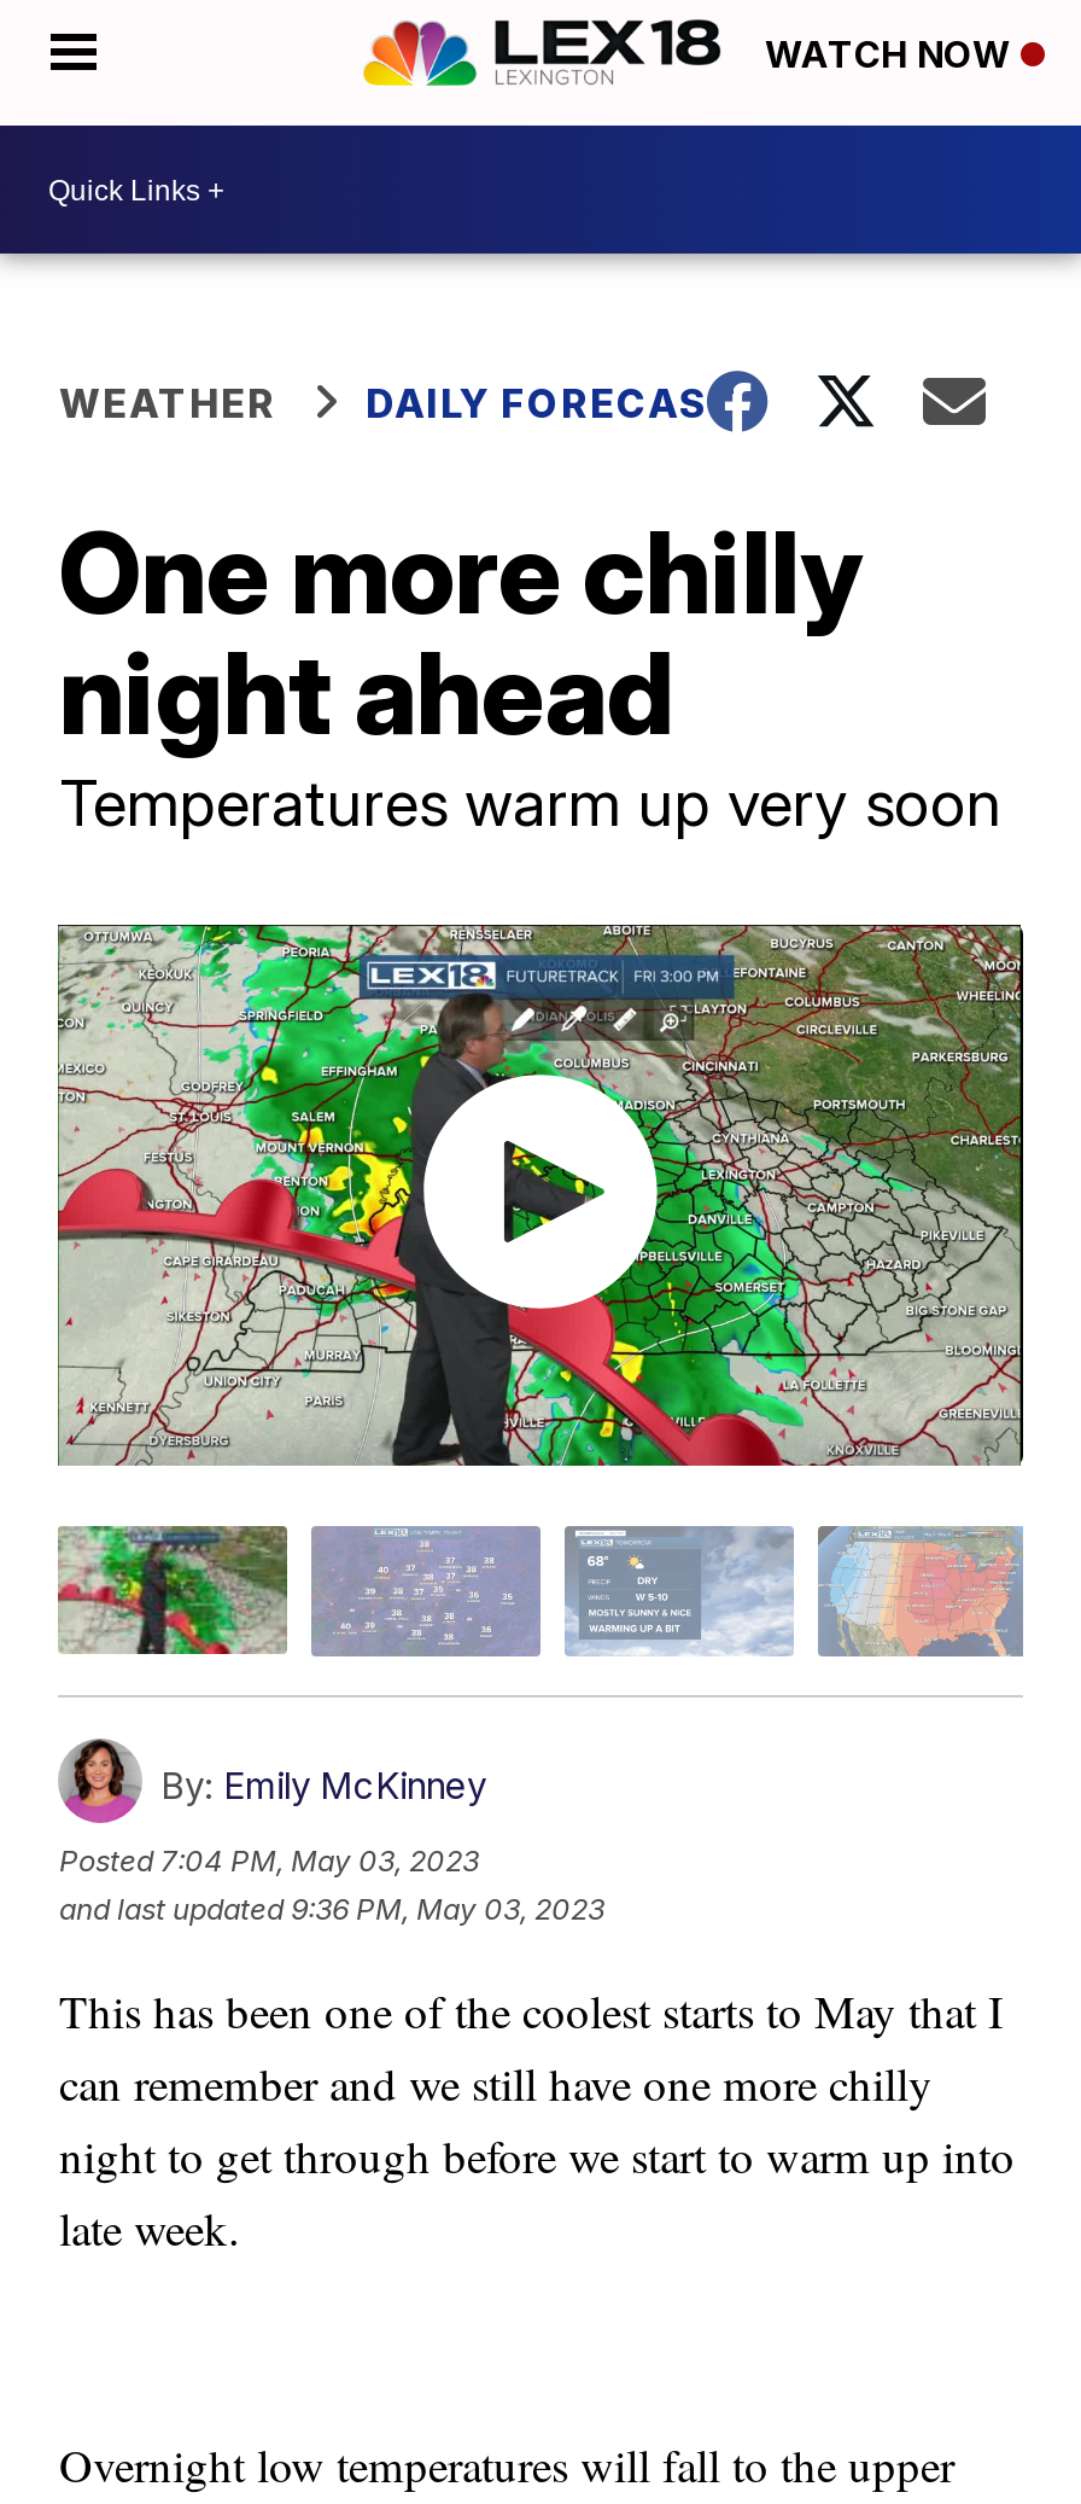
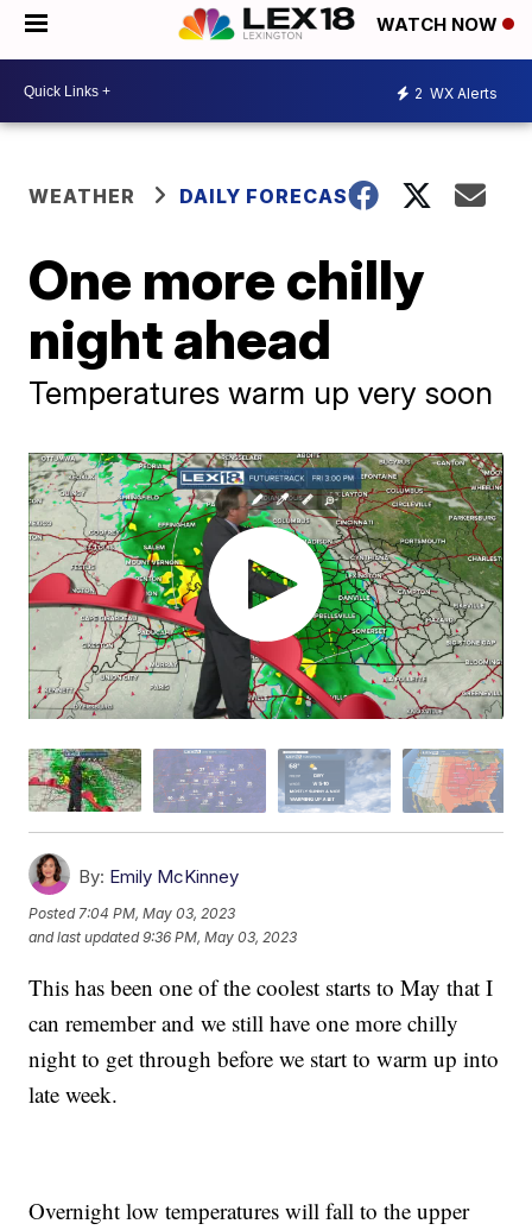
none -> [414,84,498,102] 2 WX Alerts

